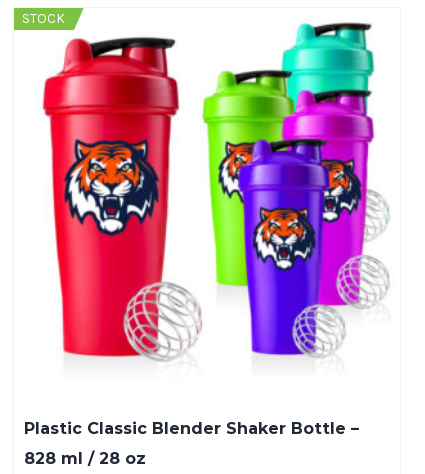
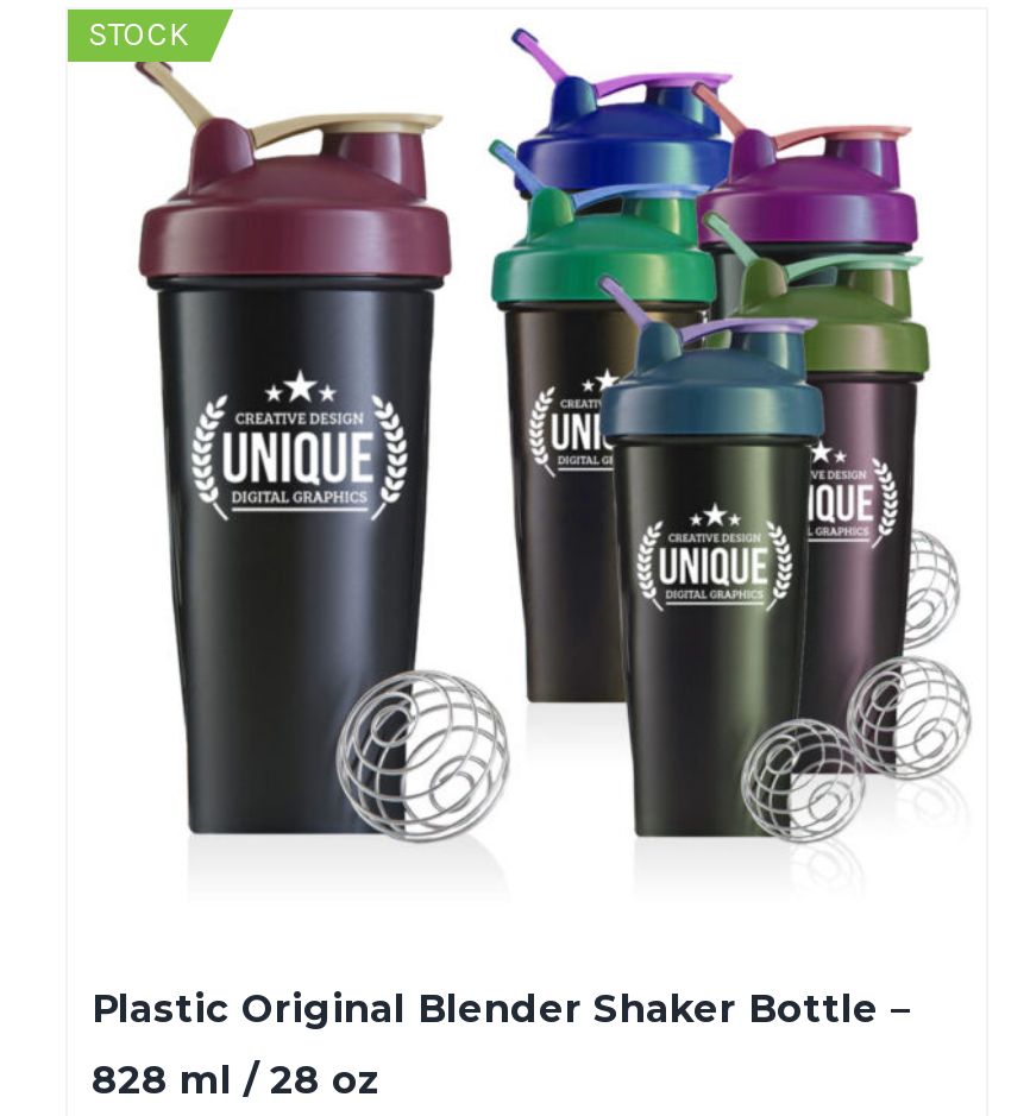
[43,16,393,357] [image] -> [134,26,972,844] [image]
[24,419,359,438] Plastic Classic Blender Shaker Bottle – -> [92,987,910,1033] Plastic Original Blender Shaker Bottle –

